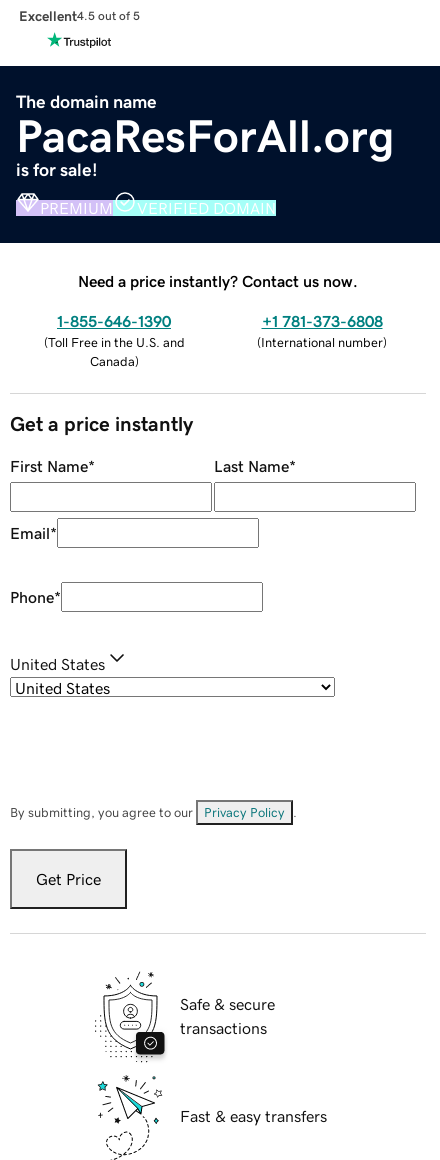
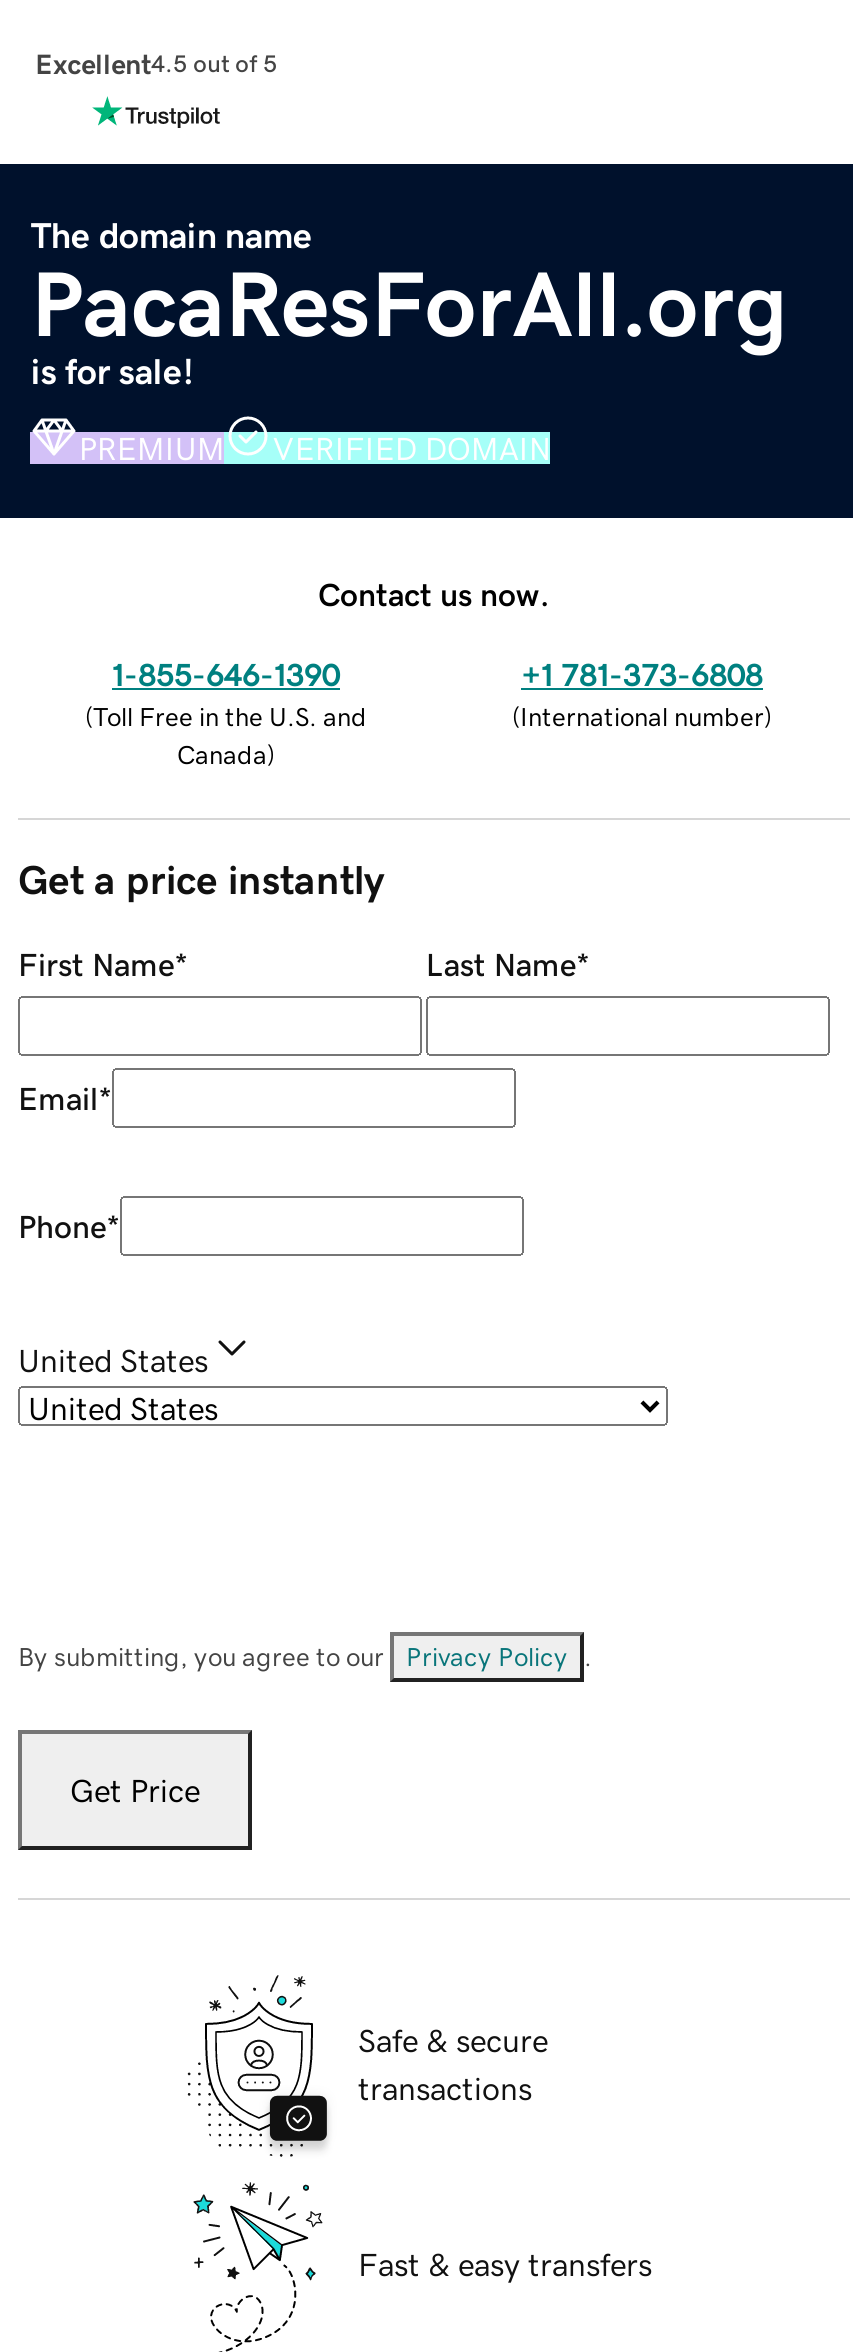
[78,273,358,289] Need a price instantly? Contact us now. -> [318,577,550,609] Contact us now.

